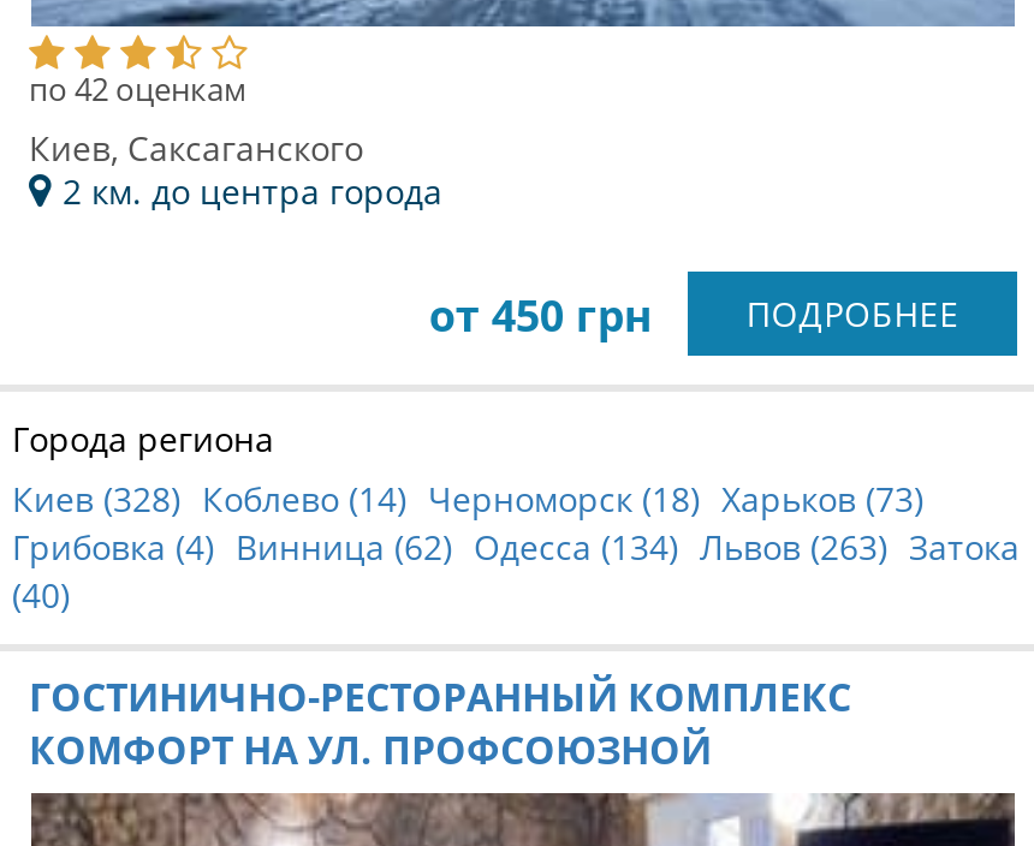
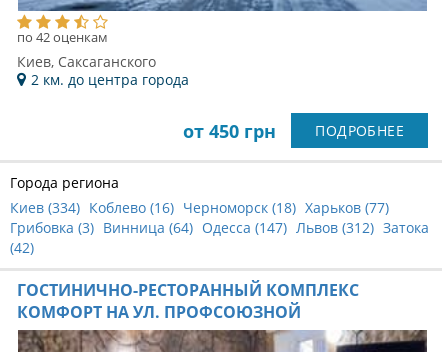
[12,475,923,521] Киев (328) Коблево (14) Черноморск (18) Харьков (73) -> [10,198,389,217] Киев (334) Коблево (16) Черноморск (18) Харьков (77)
[12,523,1020,569] Грибовка (4) Винница (62) Одесса (134) Львов (263) Затока -> [10,218,429,237] Грибовка (3) Винница (64) Одесса (147) Львов (312) Затока
[12,571,70,617] (40) -> [10,238,34,257] (42)

